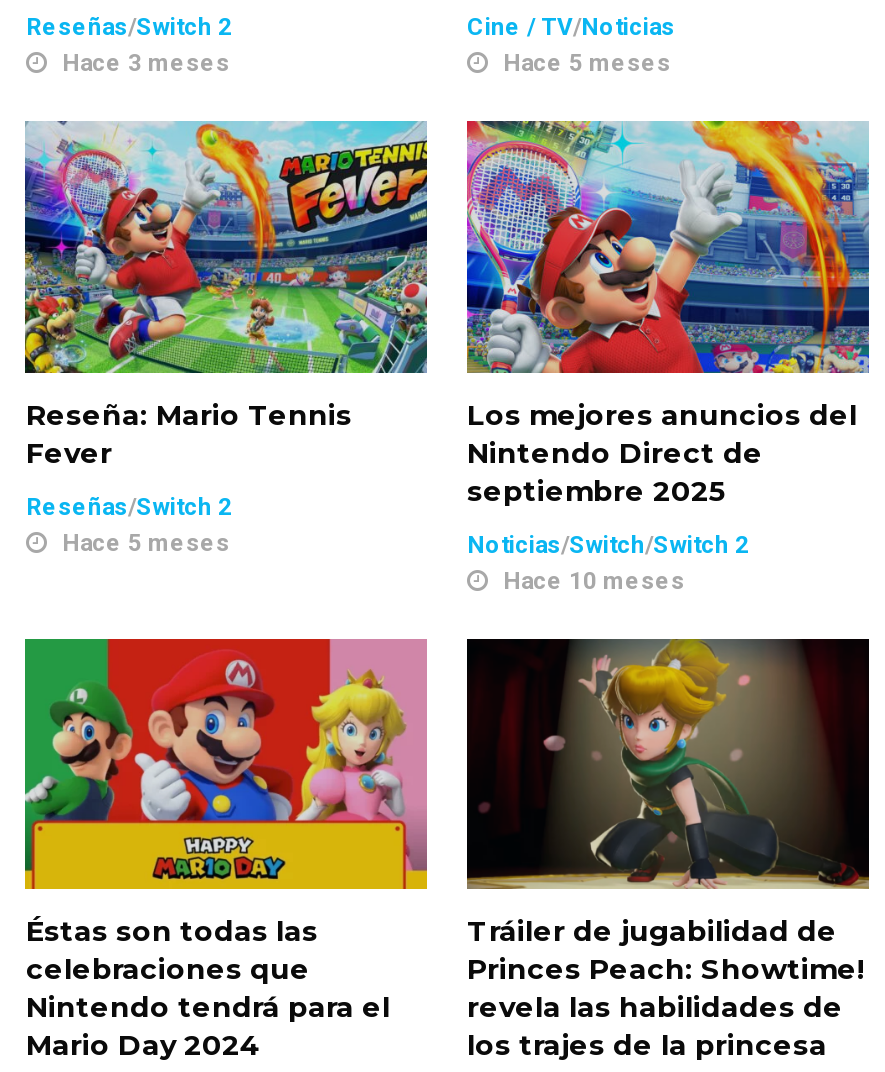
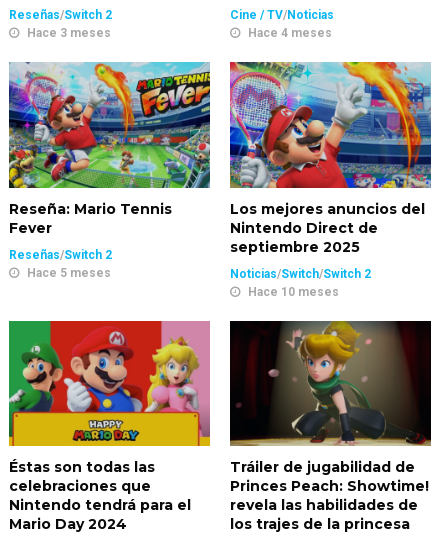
[497,50,671,78] Hace 5 meses -> [245,26,332,40] Hace 4 meses

